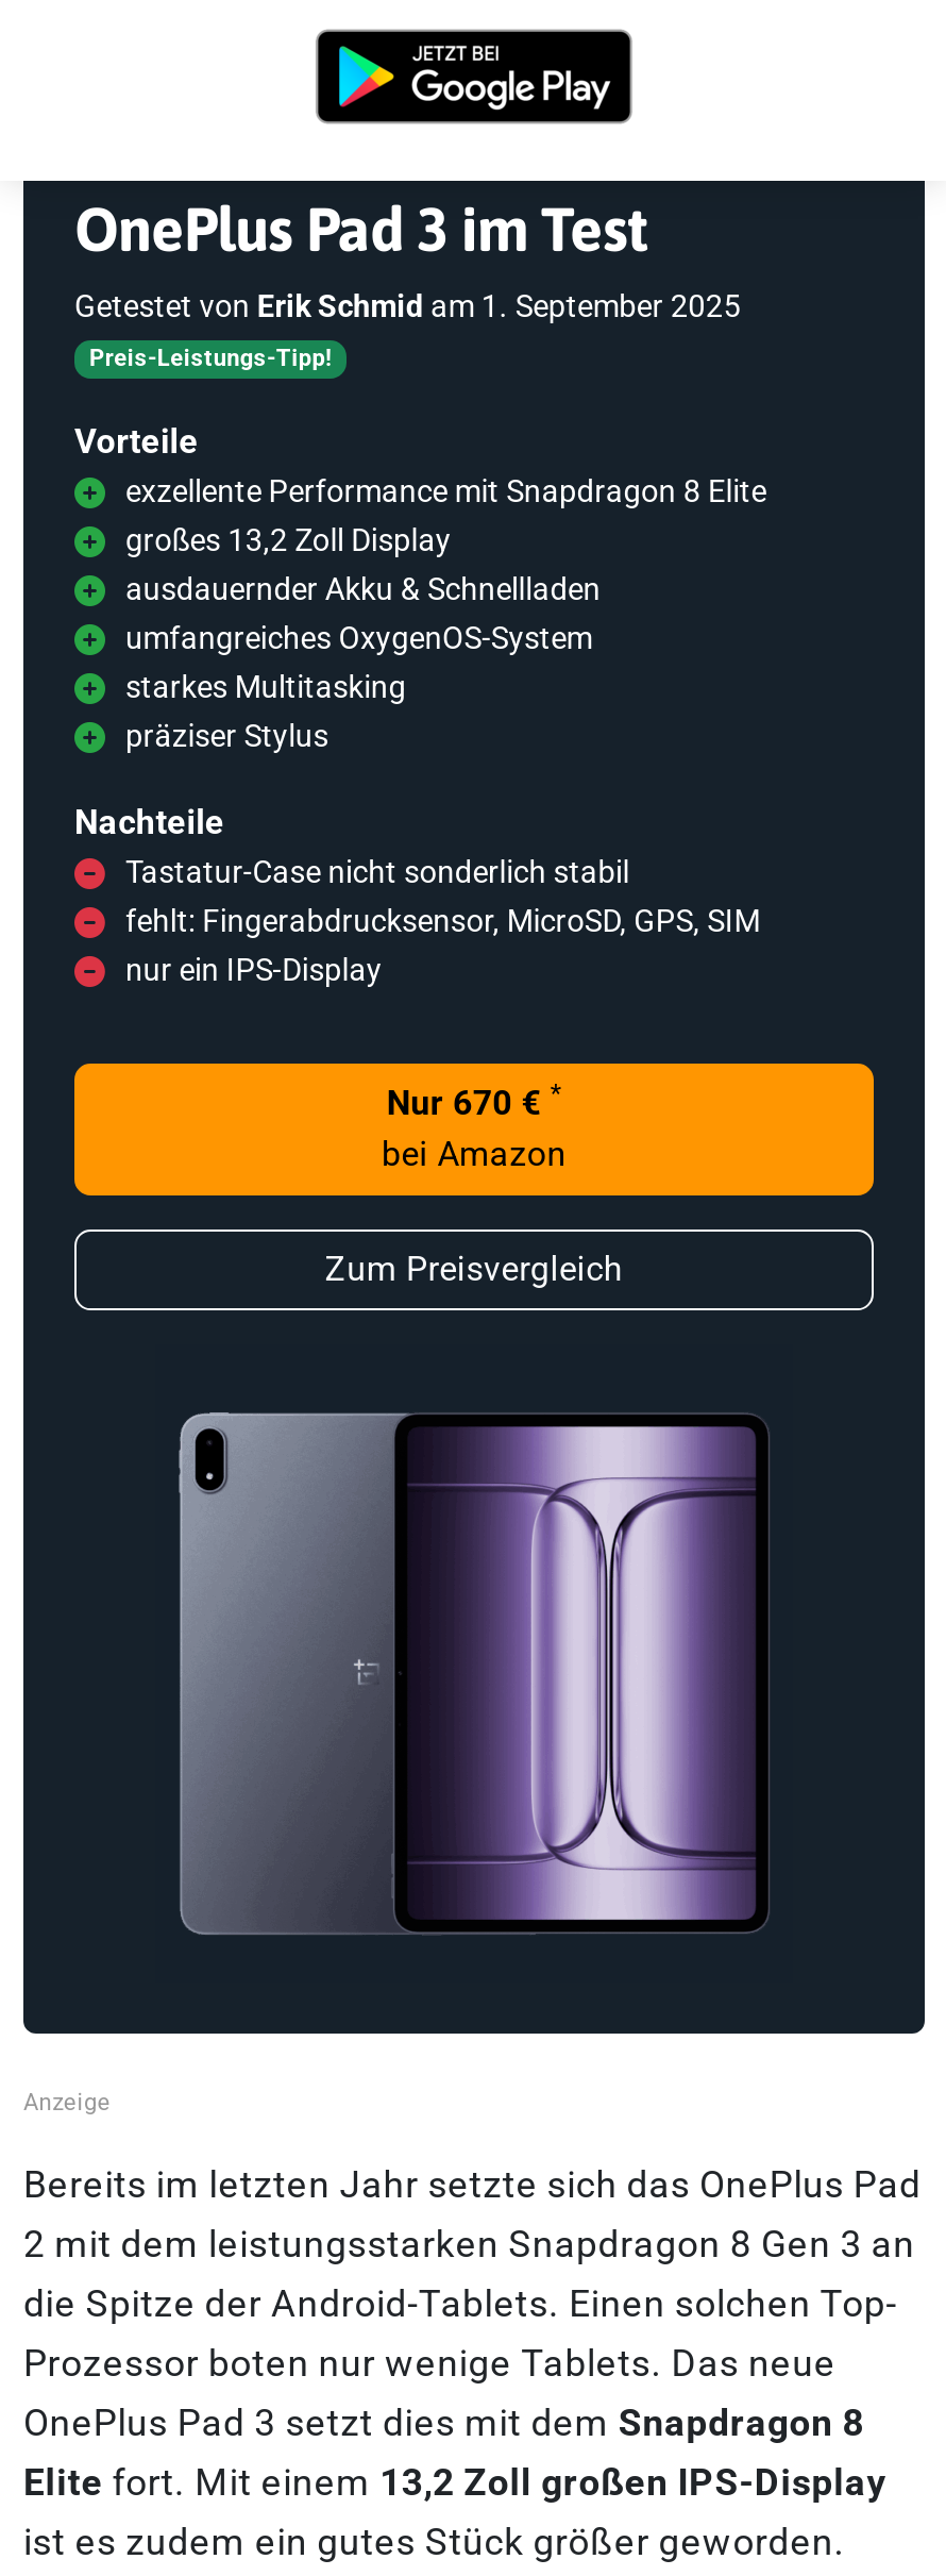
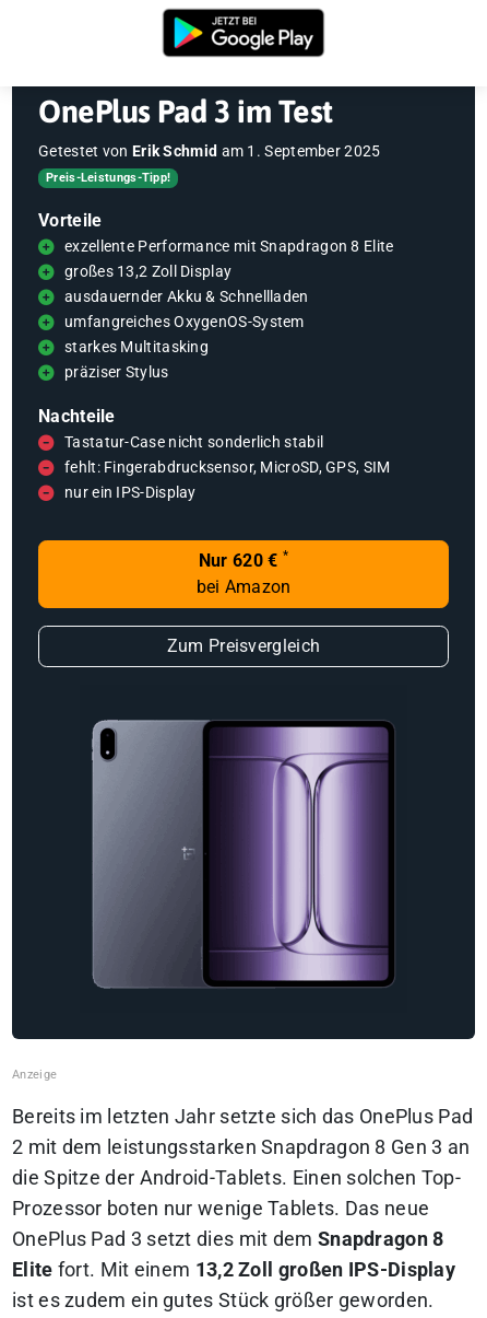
[386,1078,562,1123] Nur 670 € * -> [199,548,288,571] Nur 620 € *

